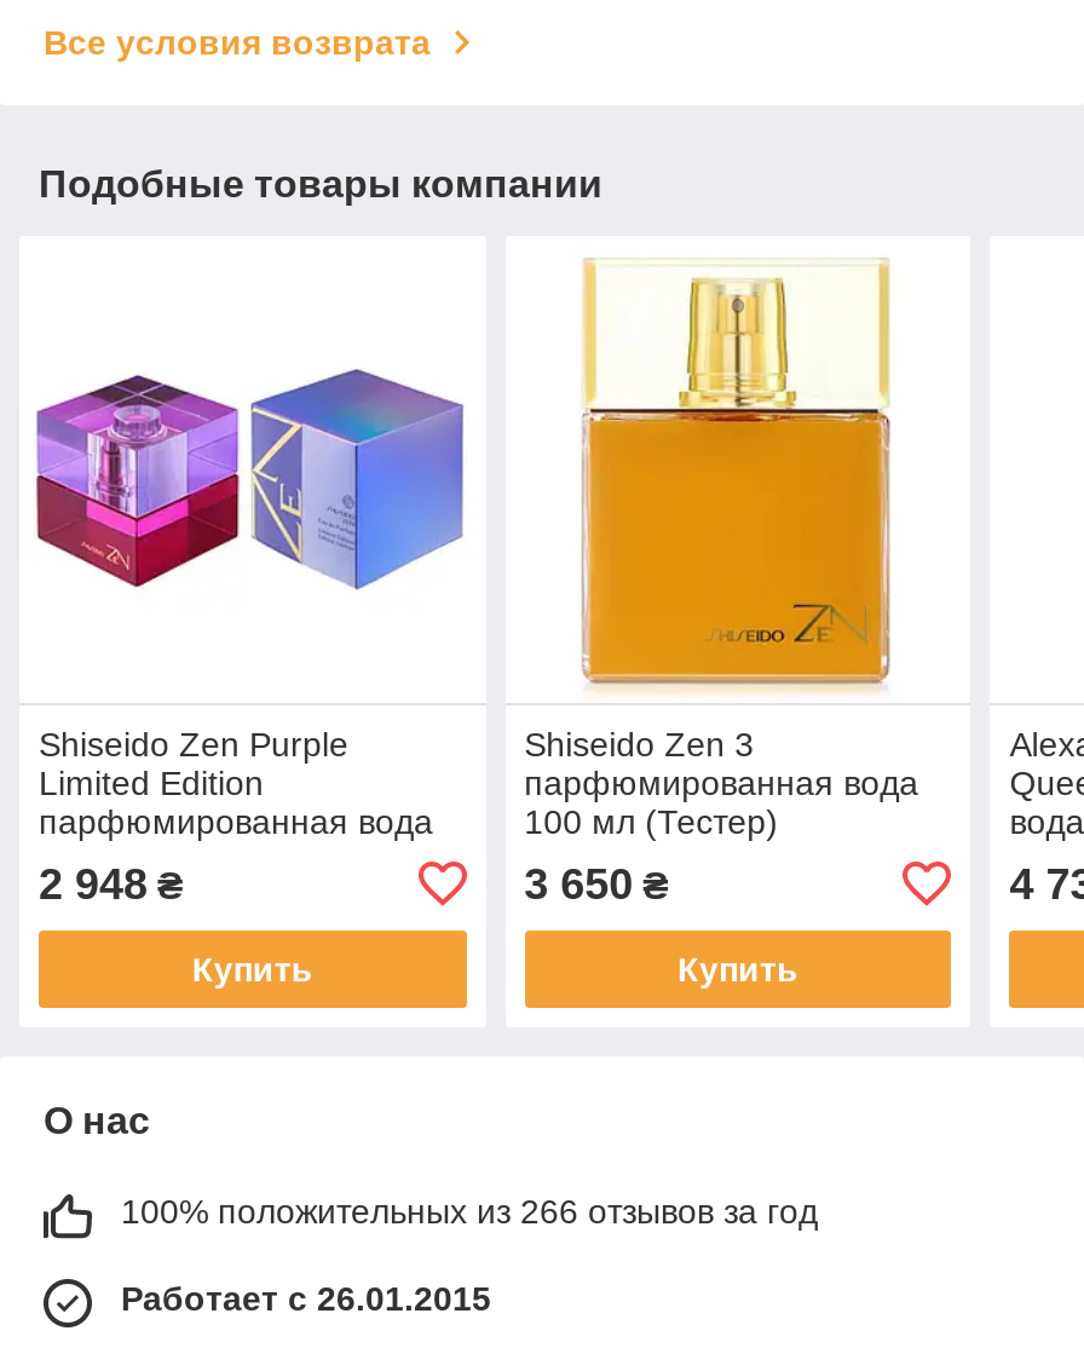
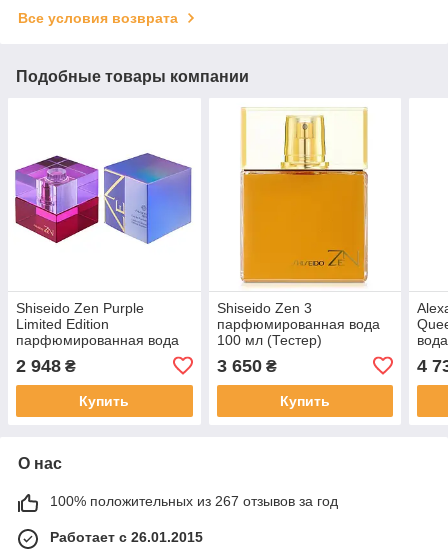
[121,1191,818,1230] 100% положительных из 266 отзывов за год -> [50,493,338,509] 100% положительных из 267 отзывов за год

